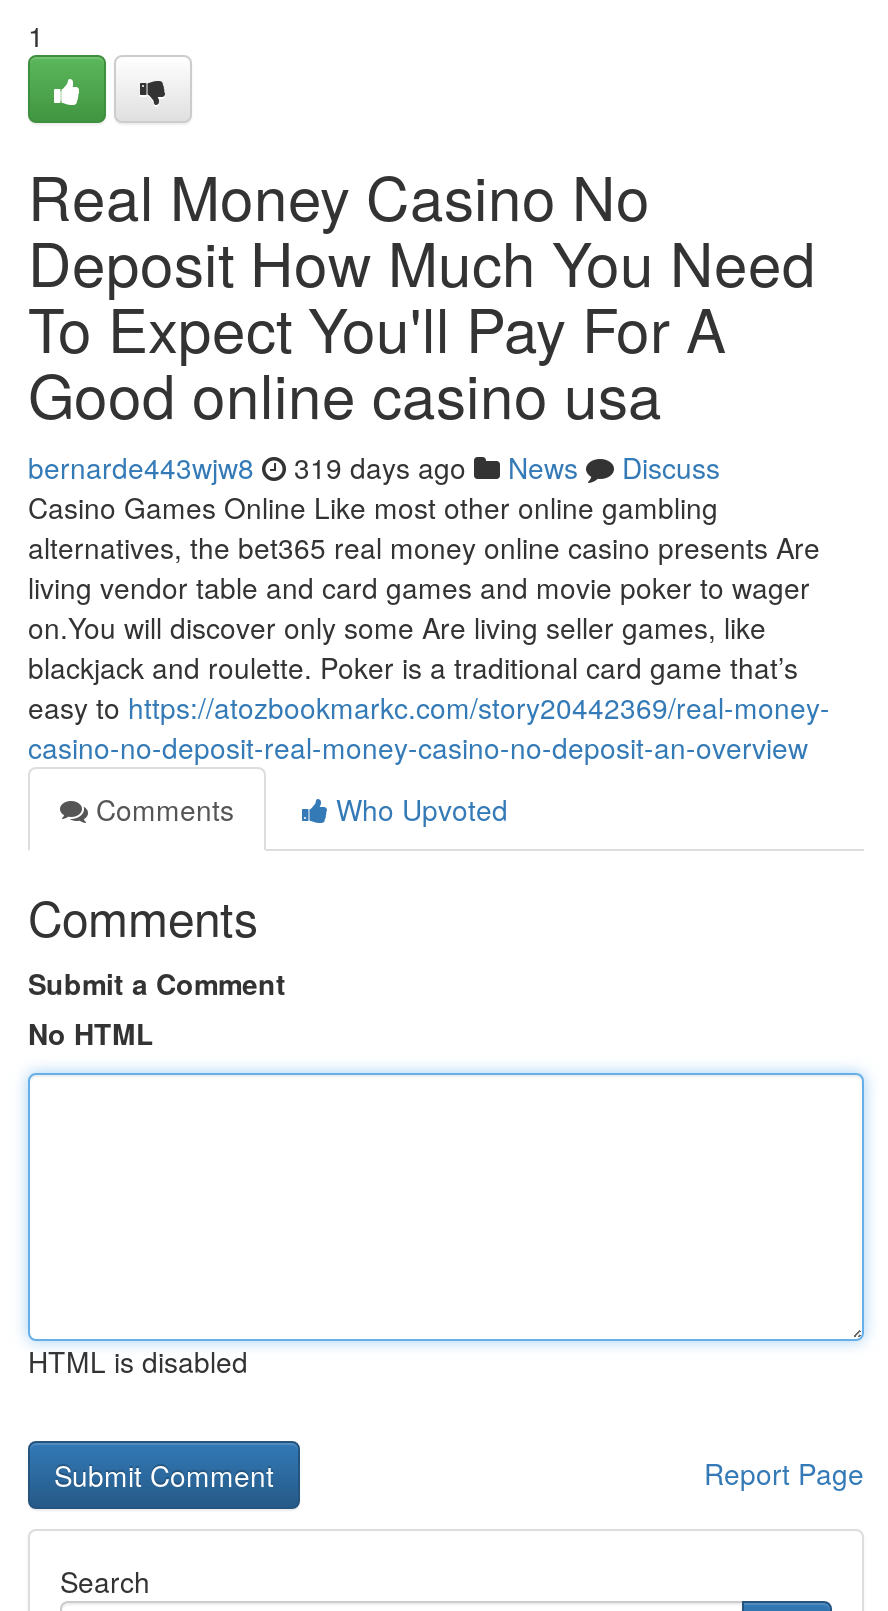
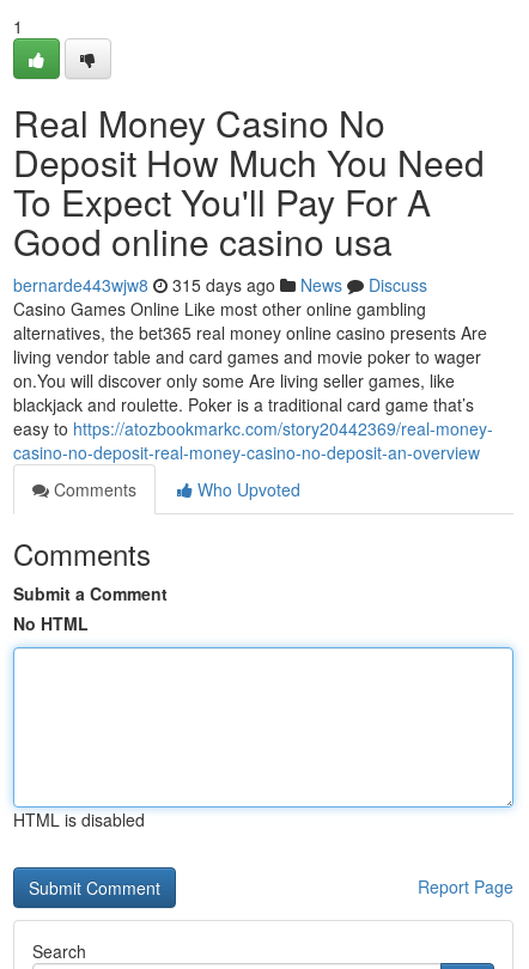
[28,447,720,487] bernarde443wjw8 319 days ago News Discuss -> [13,273,427,297] bernarde443wjw8 315 days ago News Discuss

